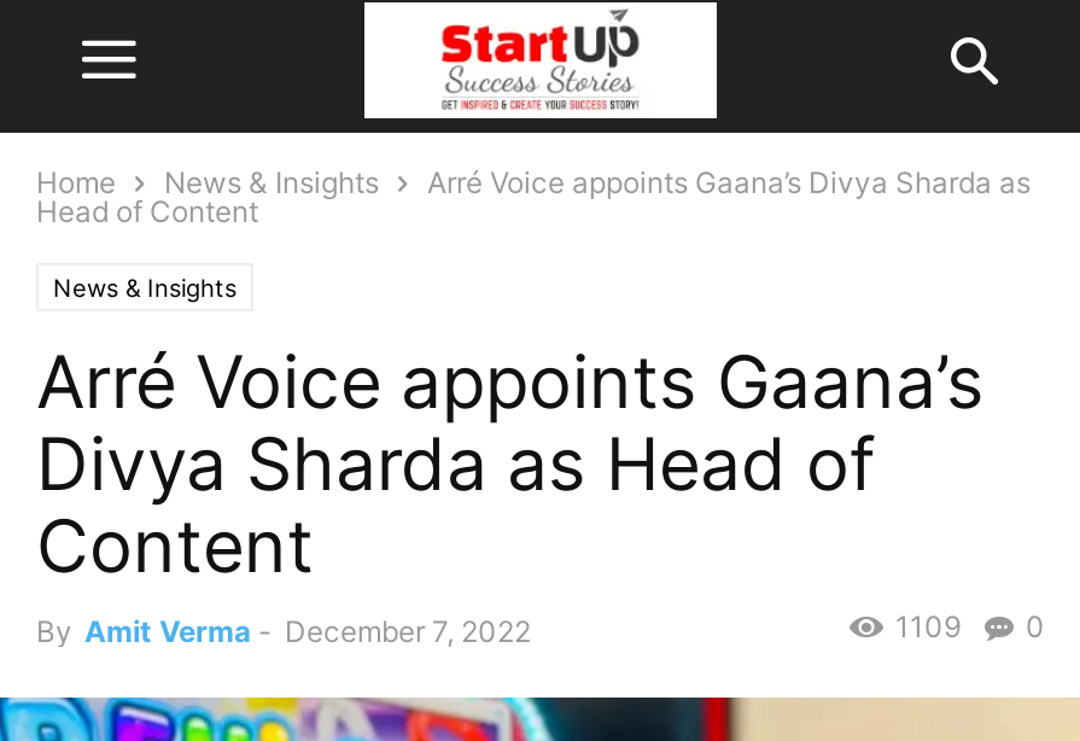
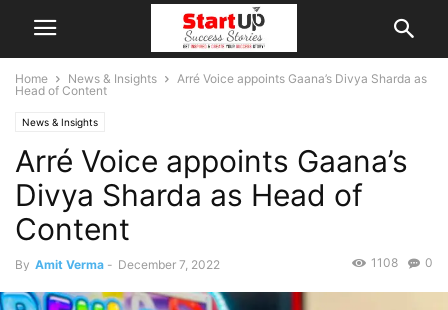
[895,608,1045,644] 1109 0 -> [371,255,433,270] 1108 0

